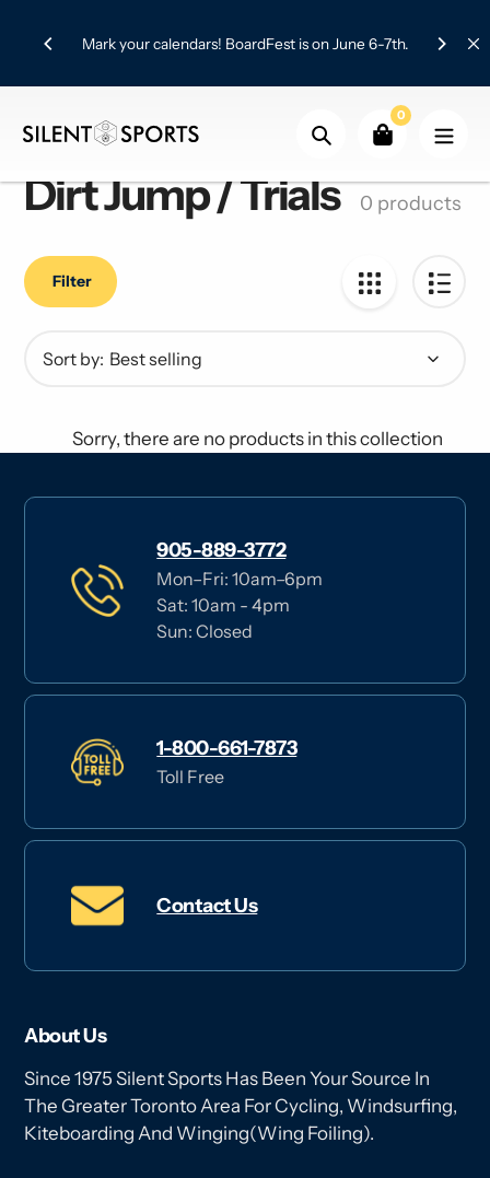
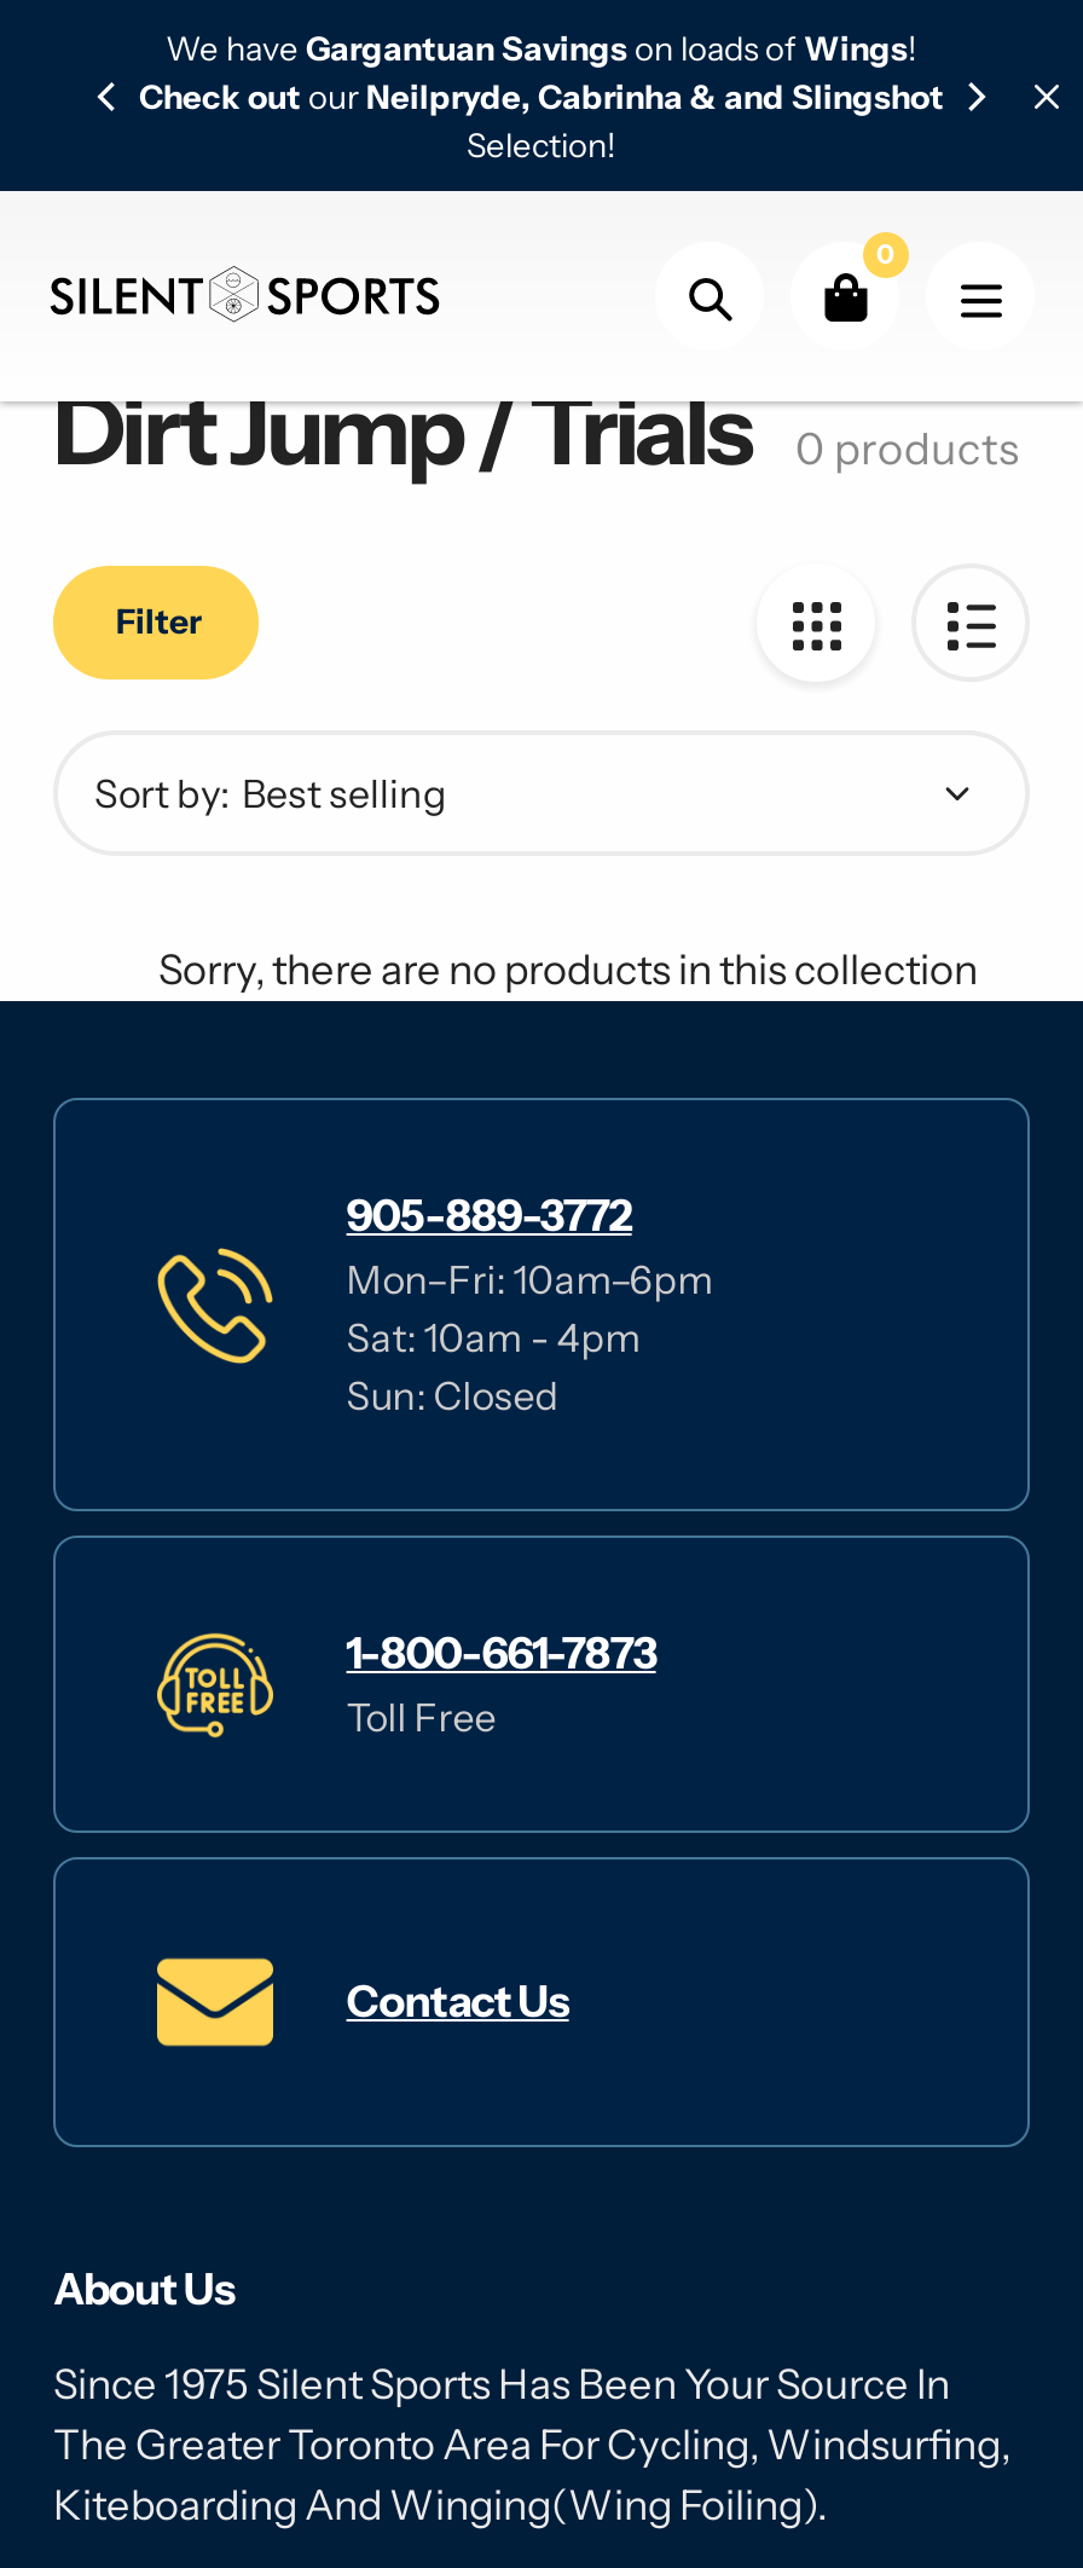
[82,35,408,53] Mark your calendars! BoardFest is on June 6-7th. -> [139,29,944,164] We have Gargantuan Savings on loads of Wings! | Check out our Neilpryde, Cabrinha & and Slingshot | Selection!

